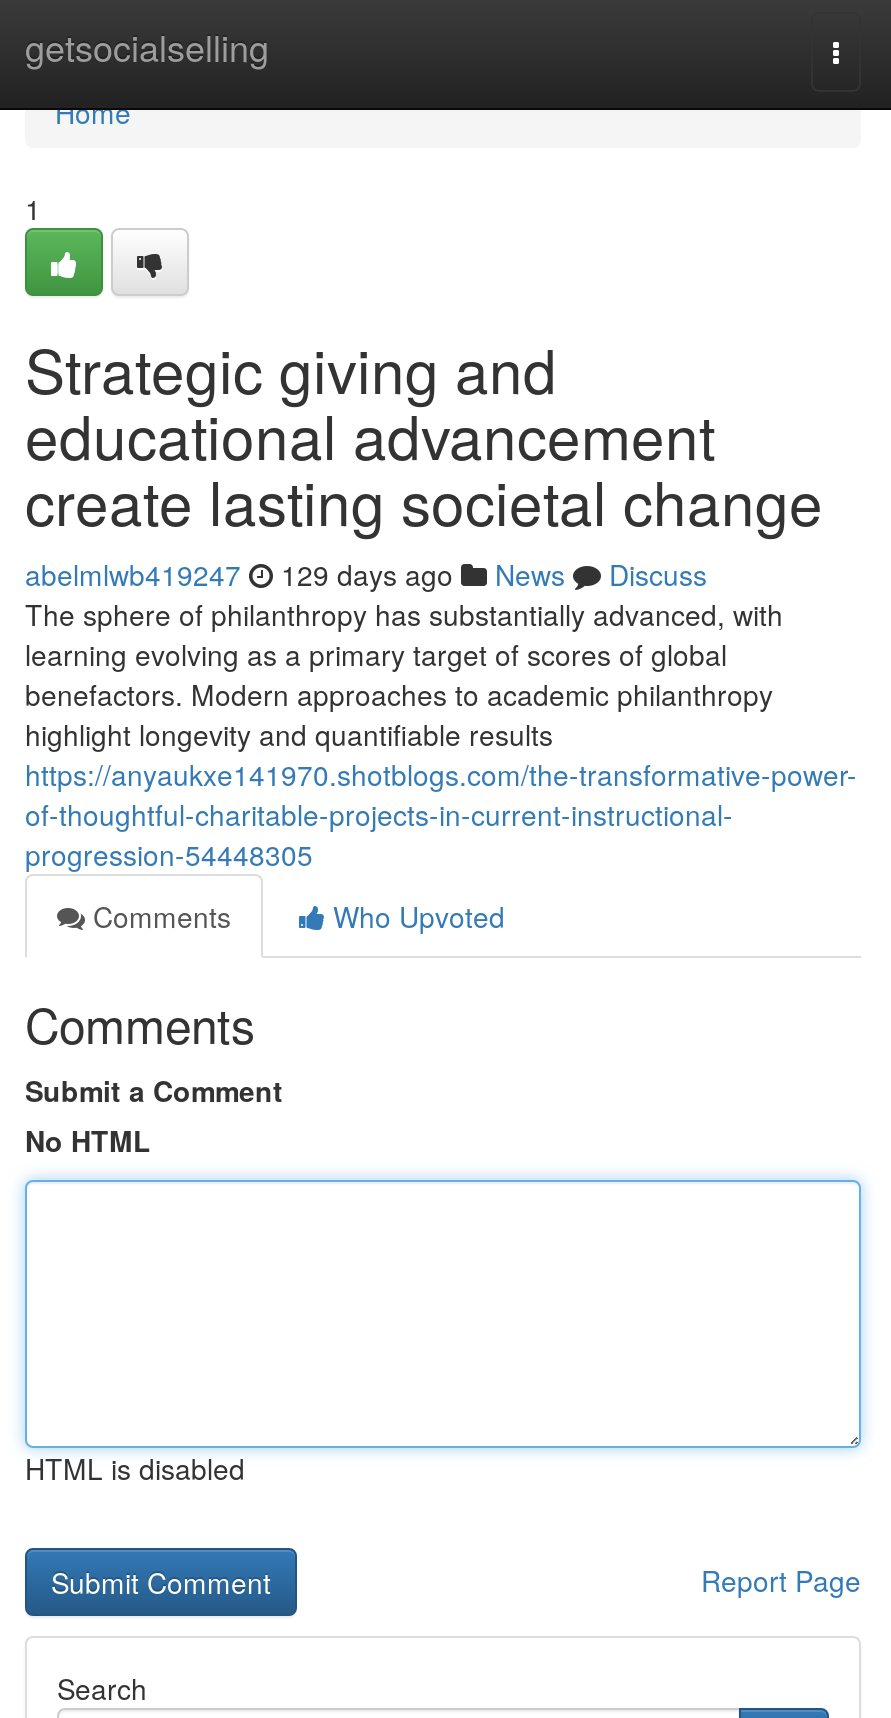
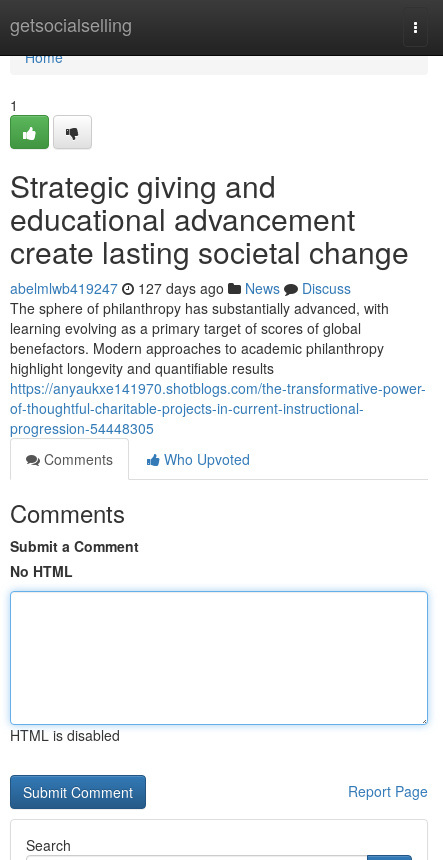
[25,554,707,594] abelmlwb419247 129 days ago News Discuss -> [10,278,351,298] abelmlwb419247 127 days ago News Discuss

